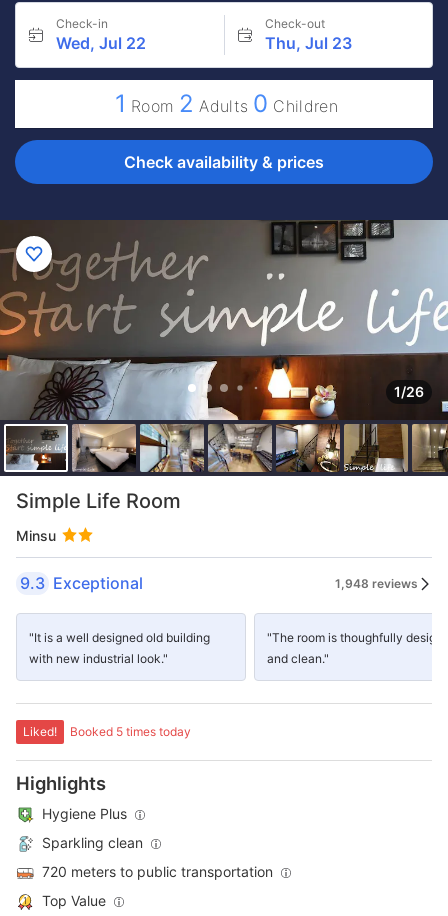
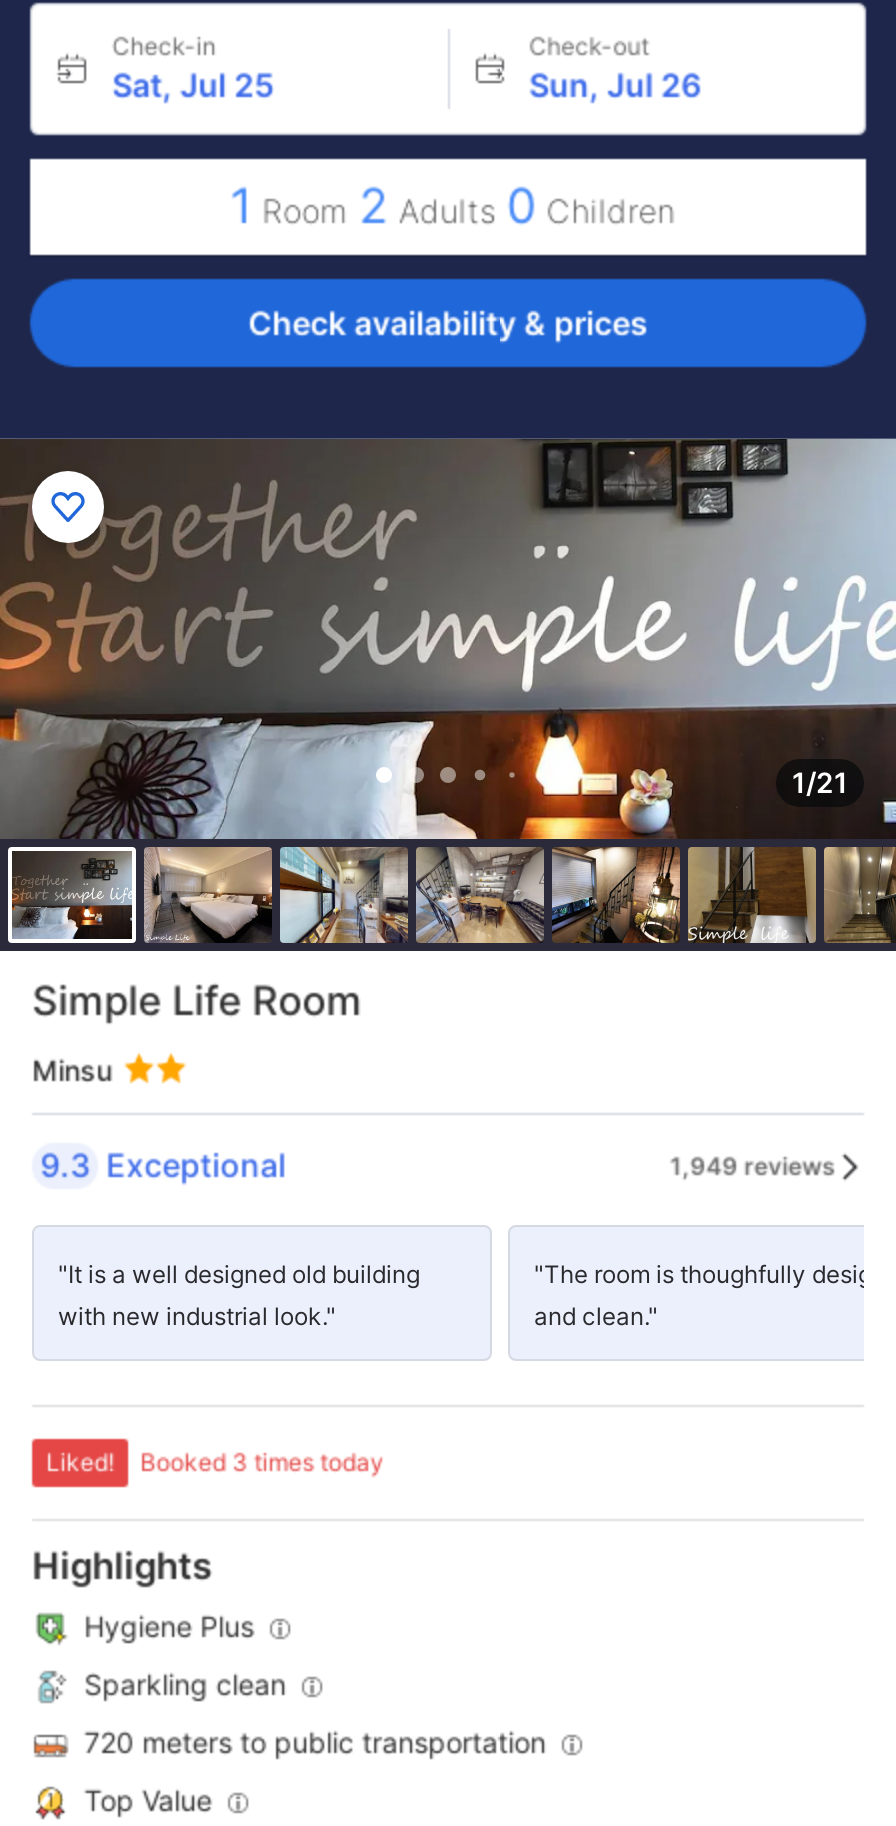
[56,33,146,53] Wed, Jul 22 -> [112,65,274,105] Sat, Jul 25
[264,33,351,53] Thu, Jul 23 -> [529,65,701,105] Sun, Jul 26
[394,383,424,400] 1/26 -> [792,765,848,799] 1/21
[335,575,418,590] 1,948 reviews -> [670,1150,836,1180] 1,949 reviews
[70,724,191,739] Booked 5 times today -> [140,1447,384,1477] Booked 3 times today

